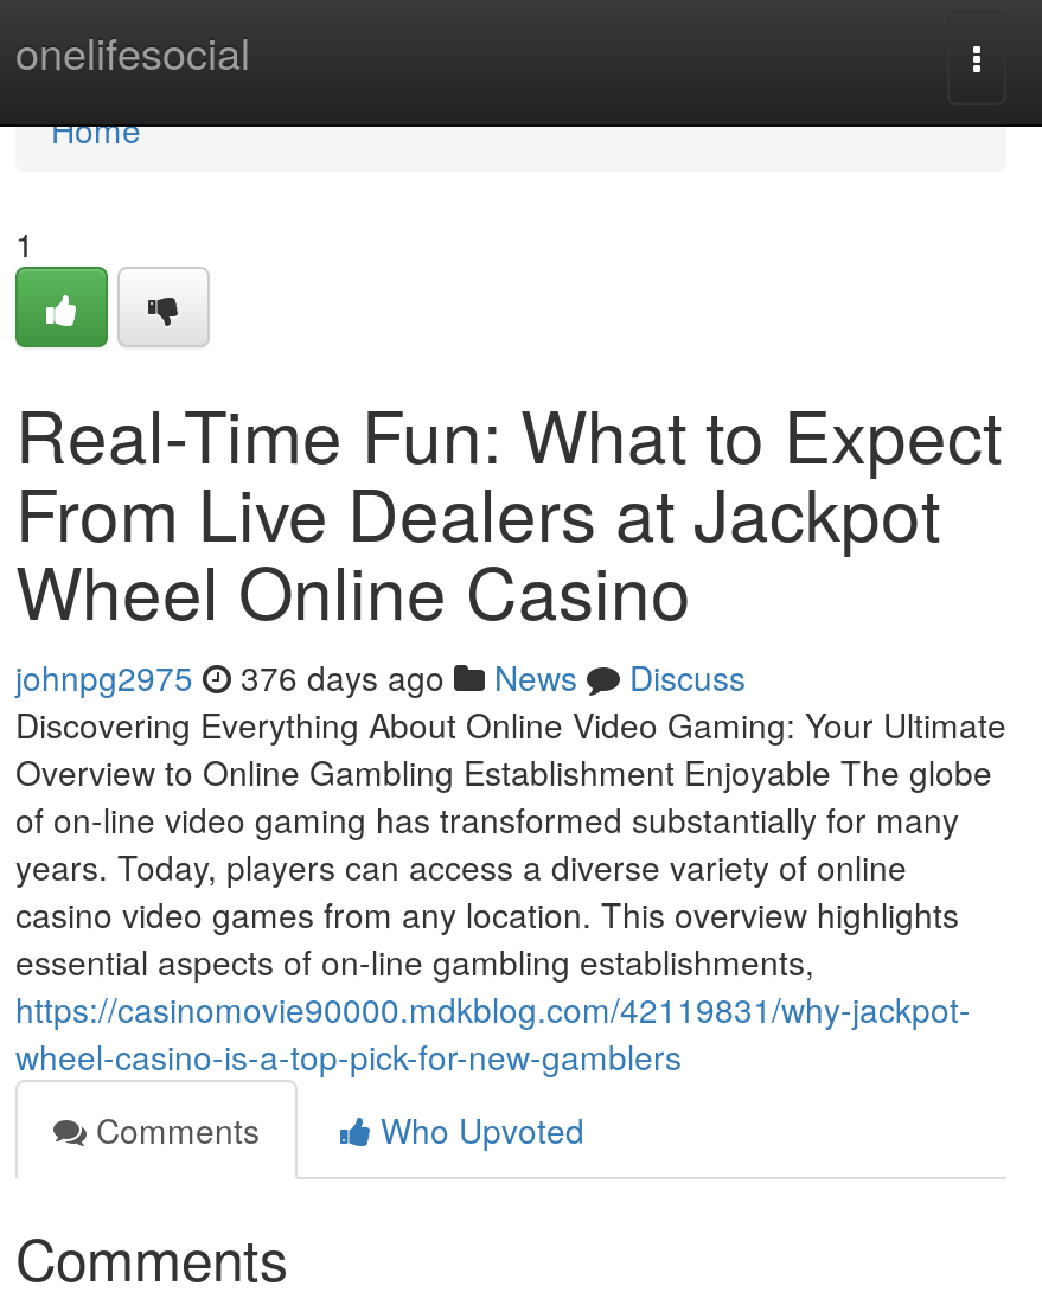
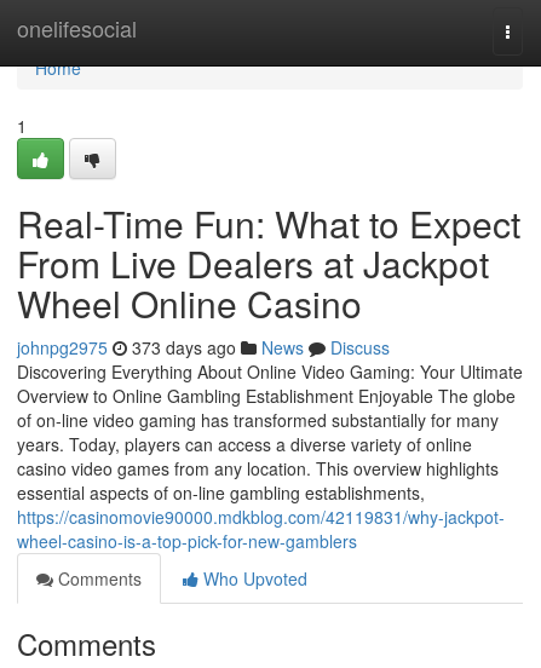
[15,653,746,701] johnpg2975 376 days ago News Discuss -> [17,335,390,359] johnpg2975 373 days ago News Discuss

